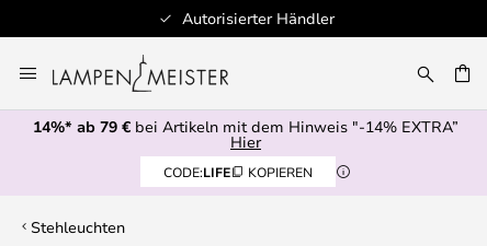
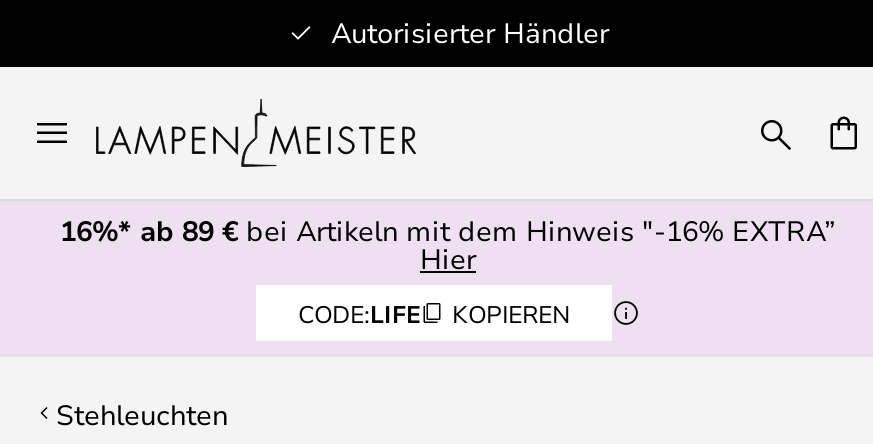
[33,116,458,137] 14%* ab 79 €bei Artikeln mit dem Hinweis "-14% EXTRA” -> [60,211,836,249] 16%* ab 89 €bei Artikeln mit dem Hinweis "-16% EXTRA”

